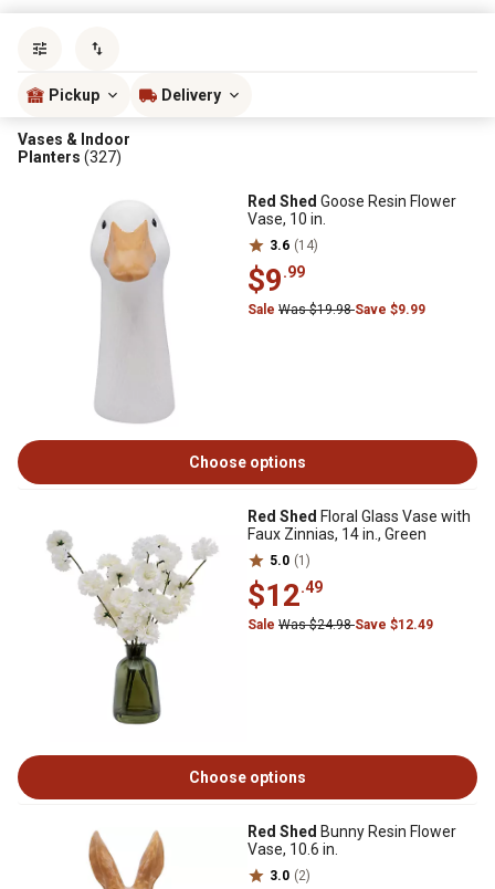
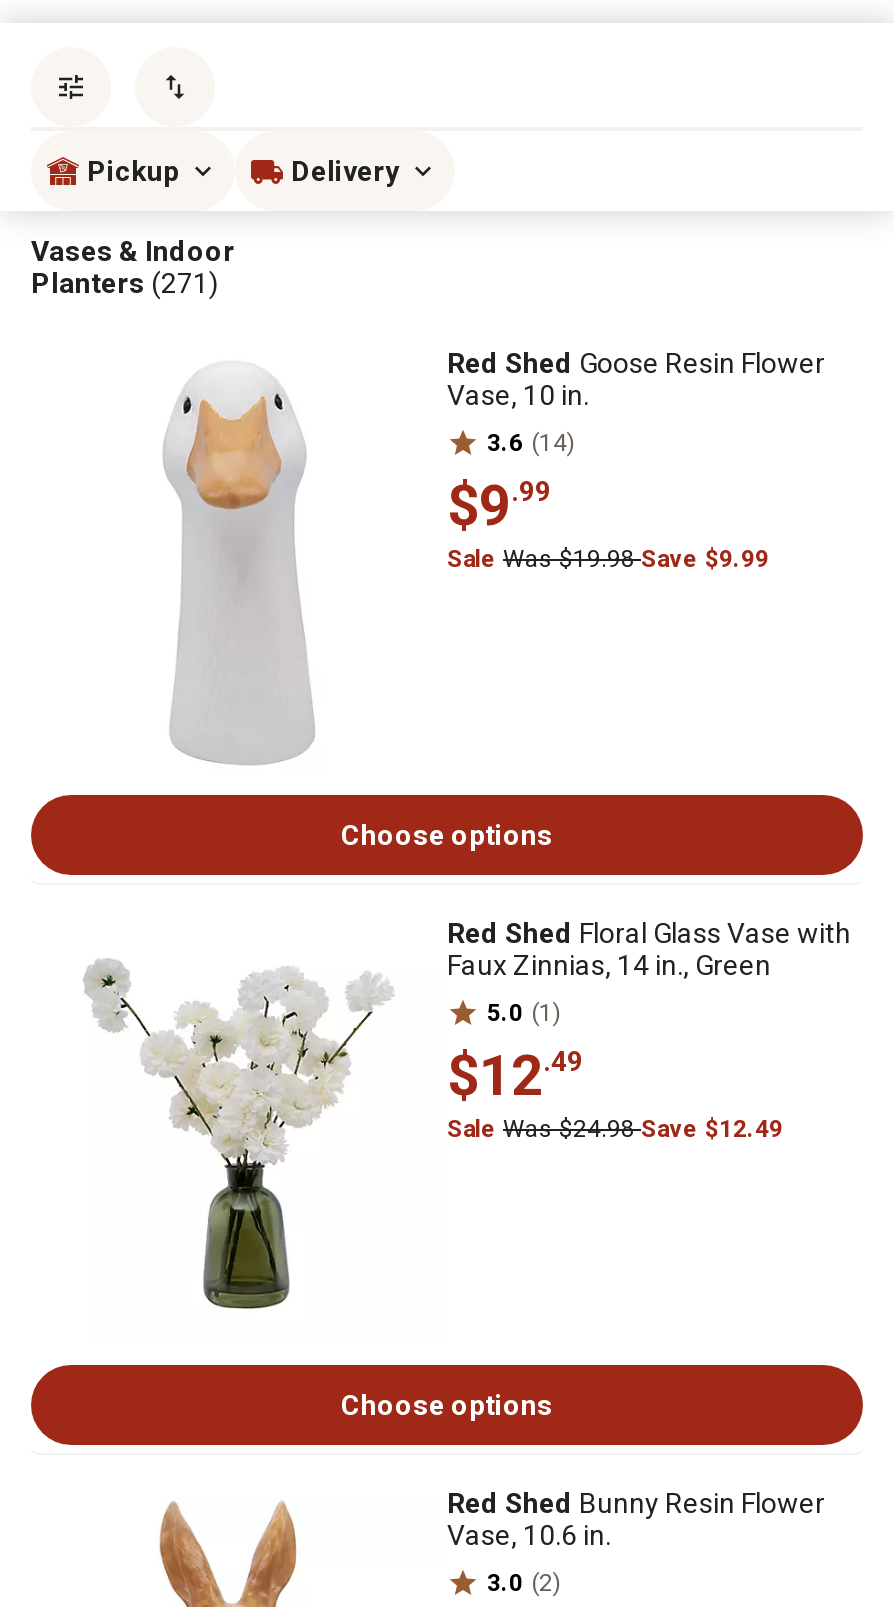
[18,148,122,166] Planters (327) -> [31,267,219,299] Planters (271)

